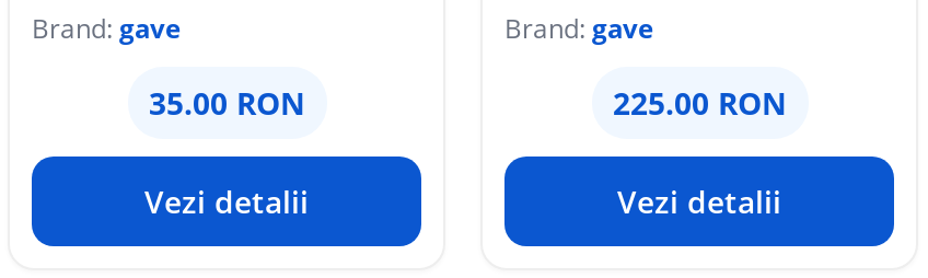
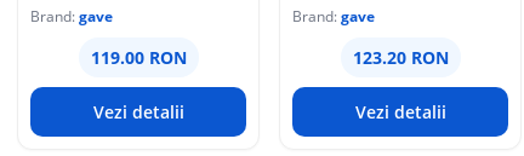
[149,83,304,124] 35.00 RON -> [90,46,186,69] 119.00 RON
[613,83,786,124] 225.00 RON -> [352,46,448,69] 123.20 RON

